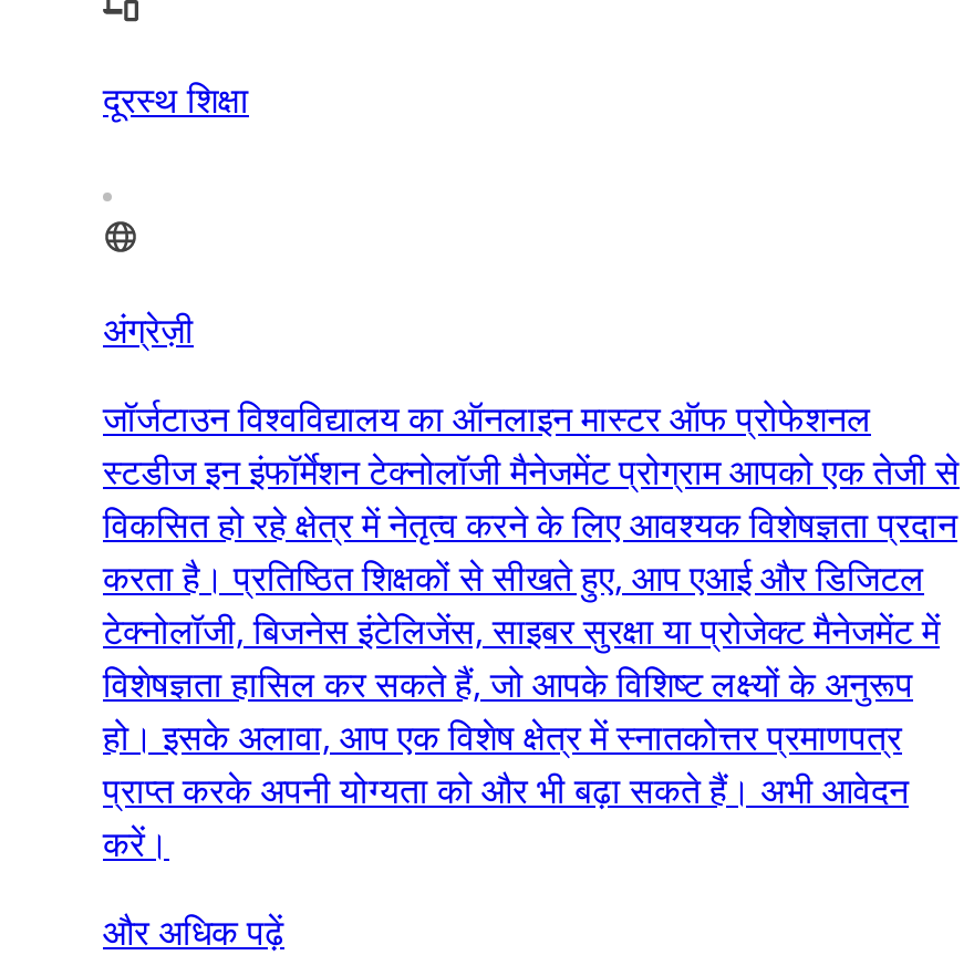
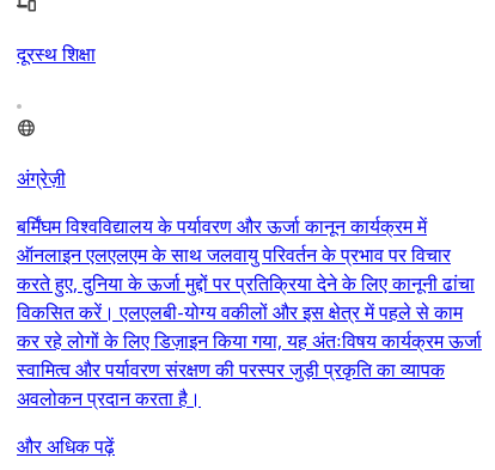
[103,395,960,868] जॉर्जटाउन विश्वविद्यालय का ऑनलाइन मास्टर ऑफ प्रोफेशनल | स्टडीज इन इंफॉर्मेशन टेक्नोलॉजी मैनेजमेंट प्रोग्राम आपको एक तेजी से | विकसित हो रहे क्षेत्र में नेतृत्व करने के लिए आवश्यक विशेषज्ञता प्रदान | करता है। प्रतिष्ठित शिक्षकों से सीखते हुए, आप एआई और डिजिटल | टेक्नोलॉजी, बिजनेस इंटेलिजेंस, साइबर सुरक्षा या प्रोजेक्ट मैनेजमेंट में | विशेषज्ञता हासिल कर सकते हैं, जो आपके विशिष्ट लक्ष्यों के अनुरूप | हो। इसके अलावा, आप एक विशेष क्षेत्र में स्नातकोत्तर प्रमाणपत्र | प्राप्त करके अपनी योग्यता को और भी बढ़ा सकते हैं। अभी आवेदन | करें। -> [17,213,482,412] बर्मिंघम विश्वविद्यालय के पर्यावरण और ऊर्जा कानून कार्यक्रम में | ऑनलाइन एलएलएम के साथ जलवायु परिवर्तन के प्रभाव पर विचार | करते हुए, दुनिया के ऊर्जा मुद्दों पर प्रतिक्रिया देने के लिए कानूनी ढांचा | विकसित करें। एलएलबी-योग्य वकीलों और इस क्षेत्र में पहले से काम | कर रहे लोगों के लिए डिज़ाइन किया गया, यह अंतःविषय कार्यक्रम ऊर्जा | स्वामित्व और पर्यावरण संरक्षण की परस्पर जुड़ी प्रकृति का व्यापक | अवलोकन प्रदान करता है।

